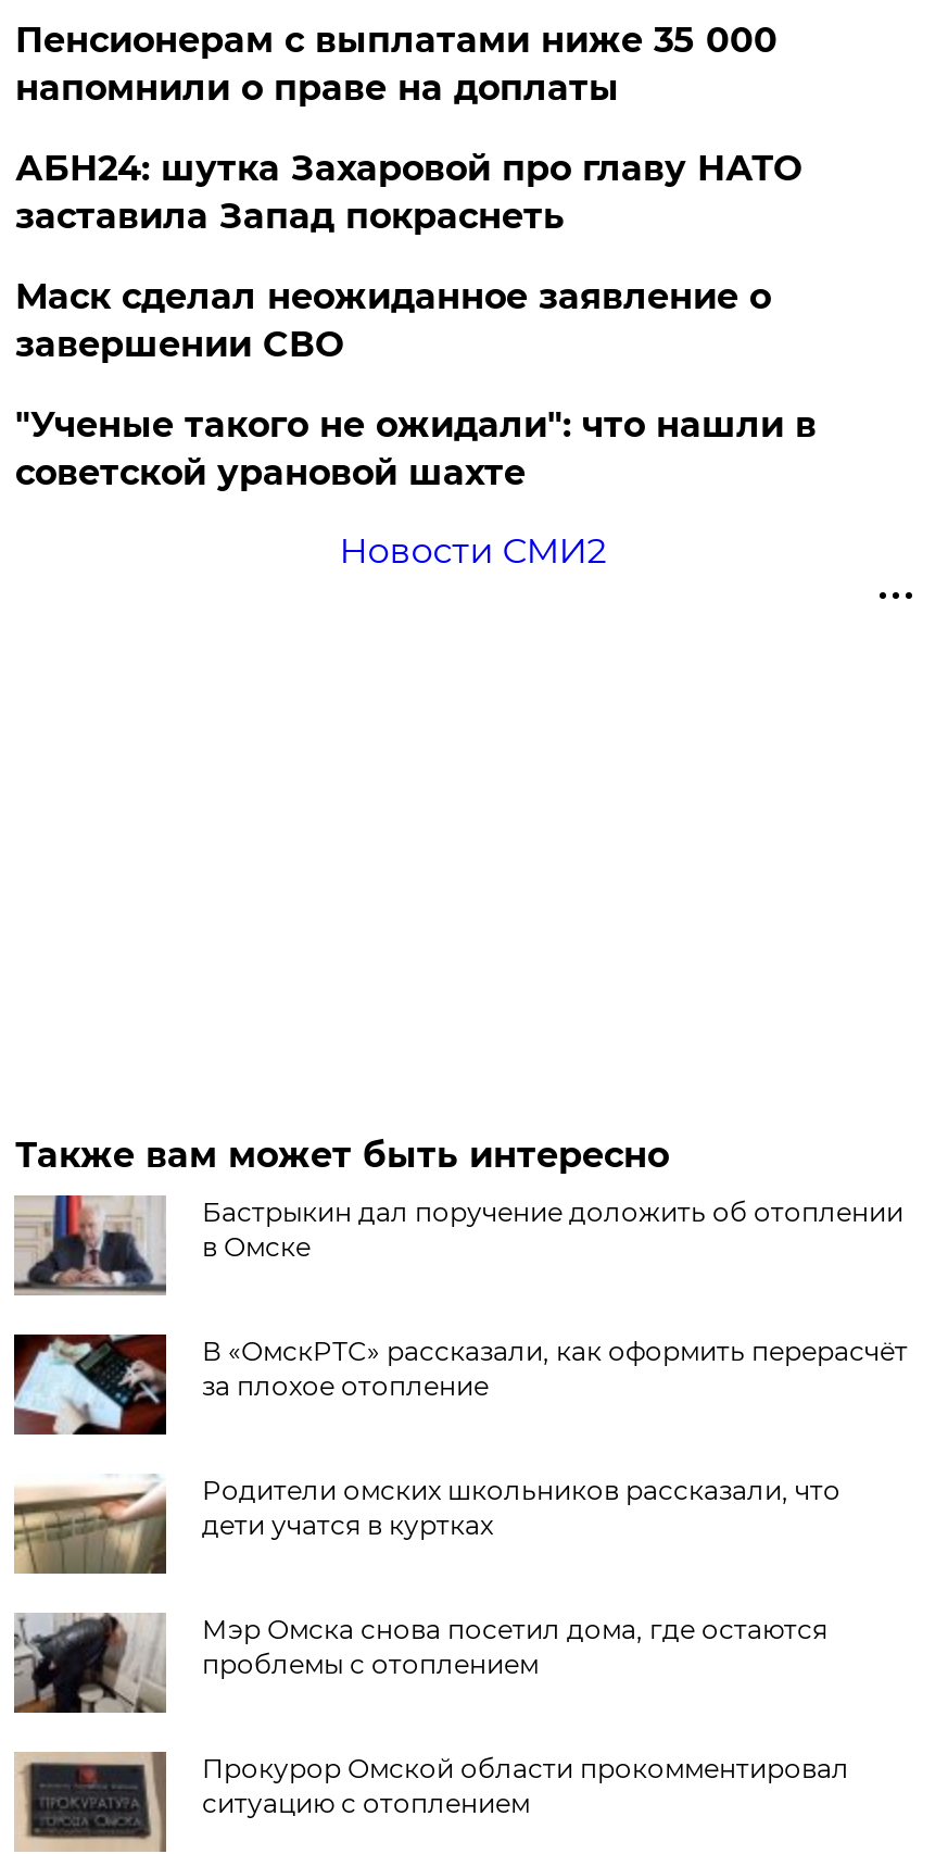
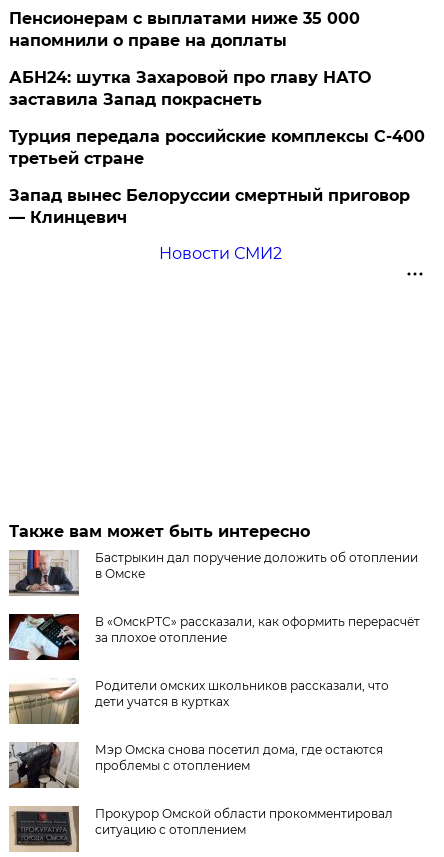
[15,276,771,365] Маск сделал неожиданное заявление о | завершении СВО -> [9,127,425,168] Турция передала российские комплексы С-400 | третьей стране
[15,404,816,493] "Ученые такого не ожидали": что нашли в | советской урановой шахте -> [9,186,410,227] Запад вынес Белоруссии смертный приговор | — Клинцевич

